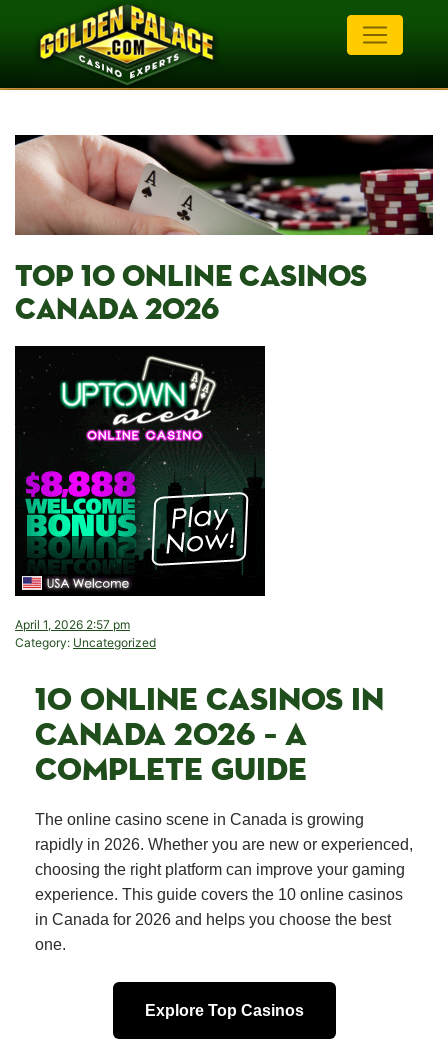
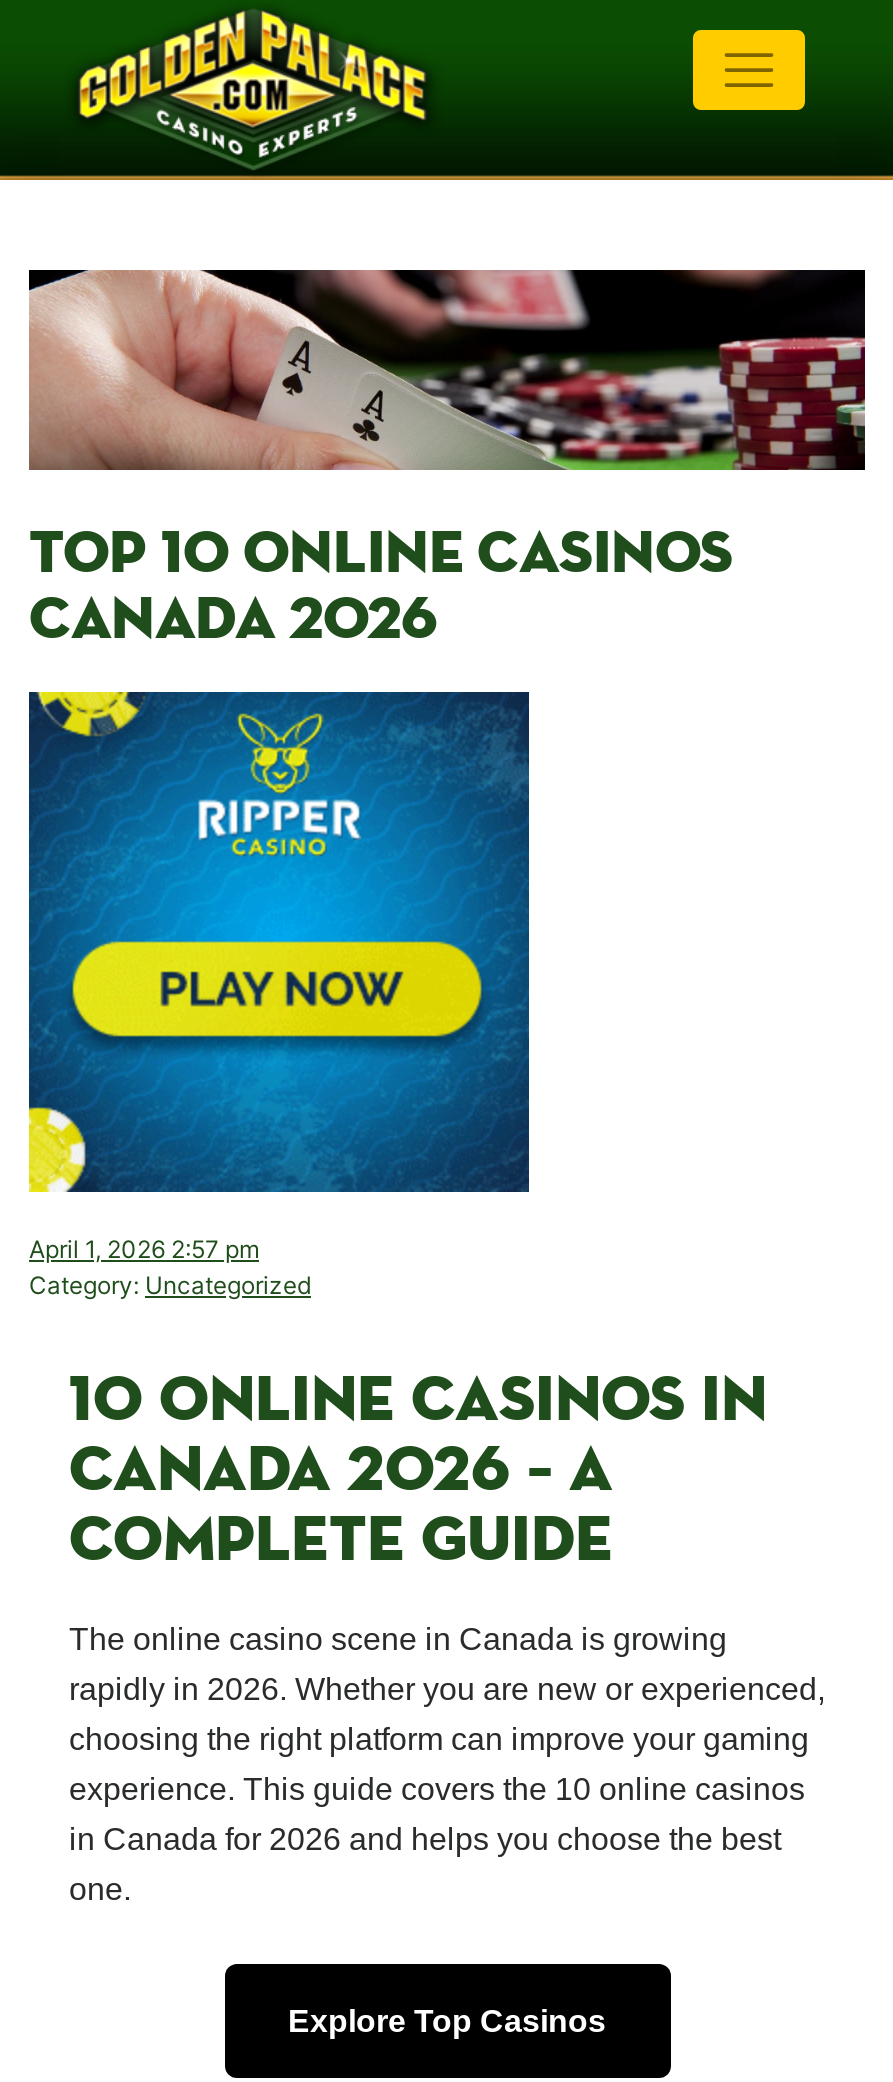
[14,345,266,597] [image] -> [27,690,531,1194] [image]

